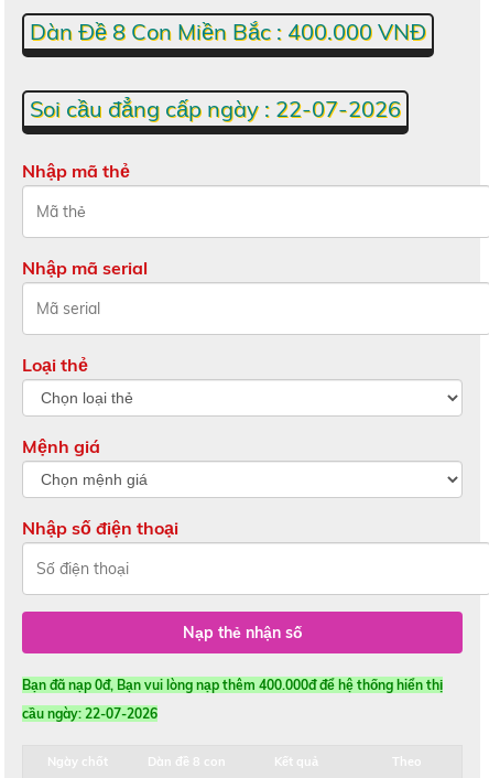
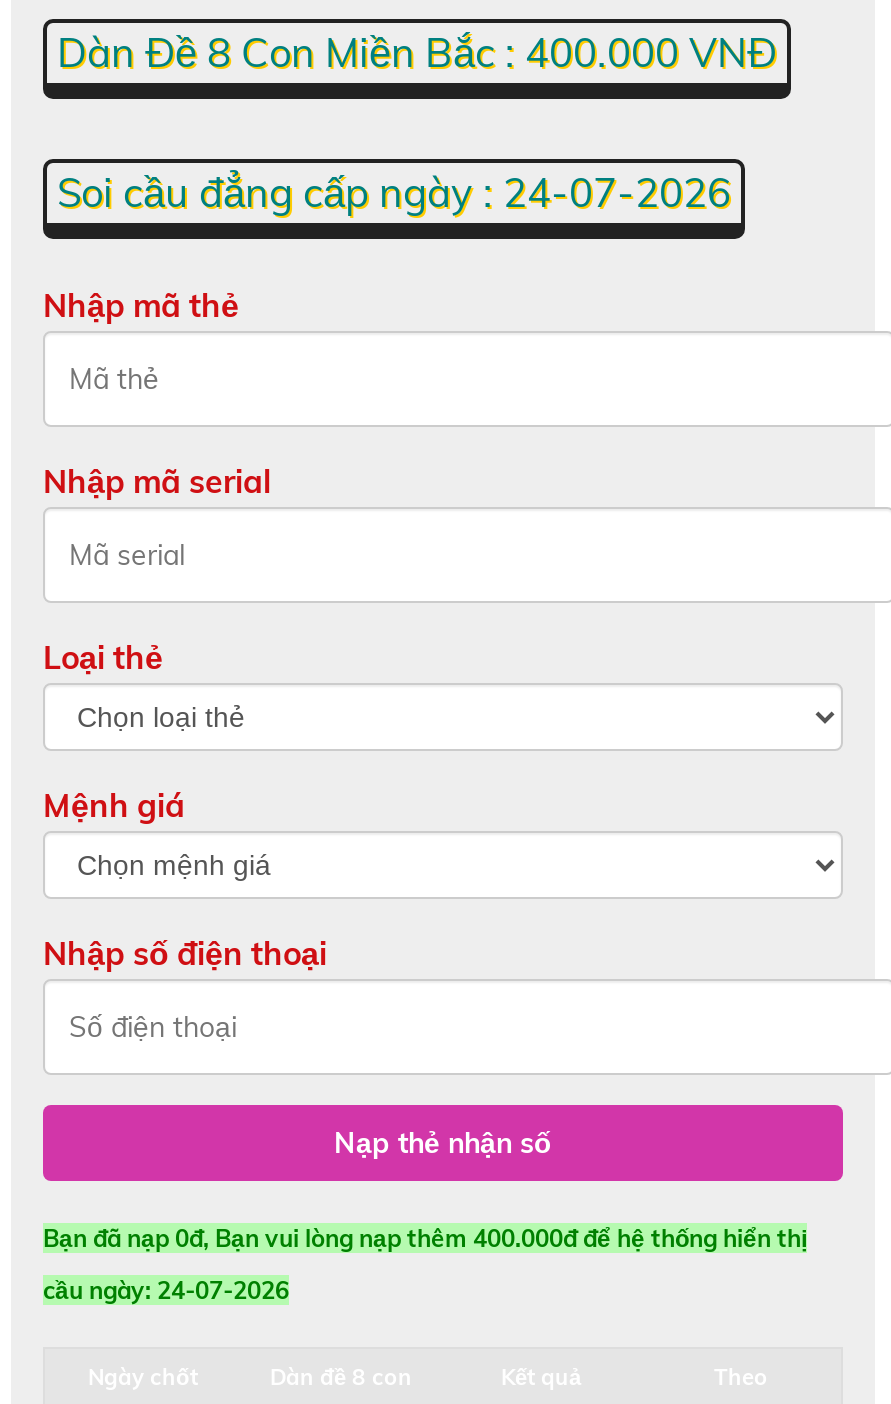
[30,95,401,123] Soi cầu đẳng cấp ngày : 22-07-2026 -> [57,167,731,217] Soi cầu đẳng cấp ngày : 24-07-2026
[22,705,157,722] cầu ngày: 22-07-2026 -> [43,1275,289,1305] cầu ngày: 24-07-2026

